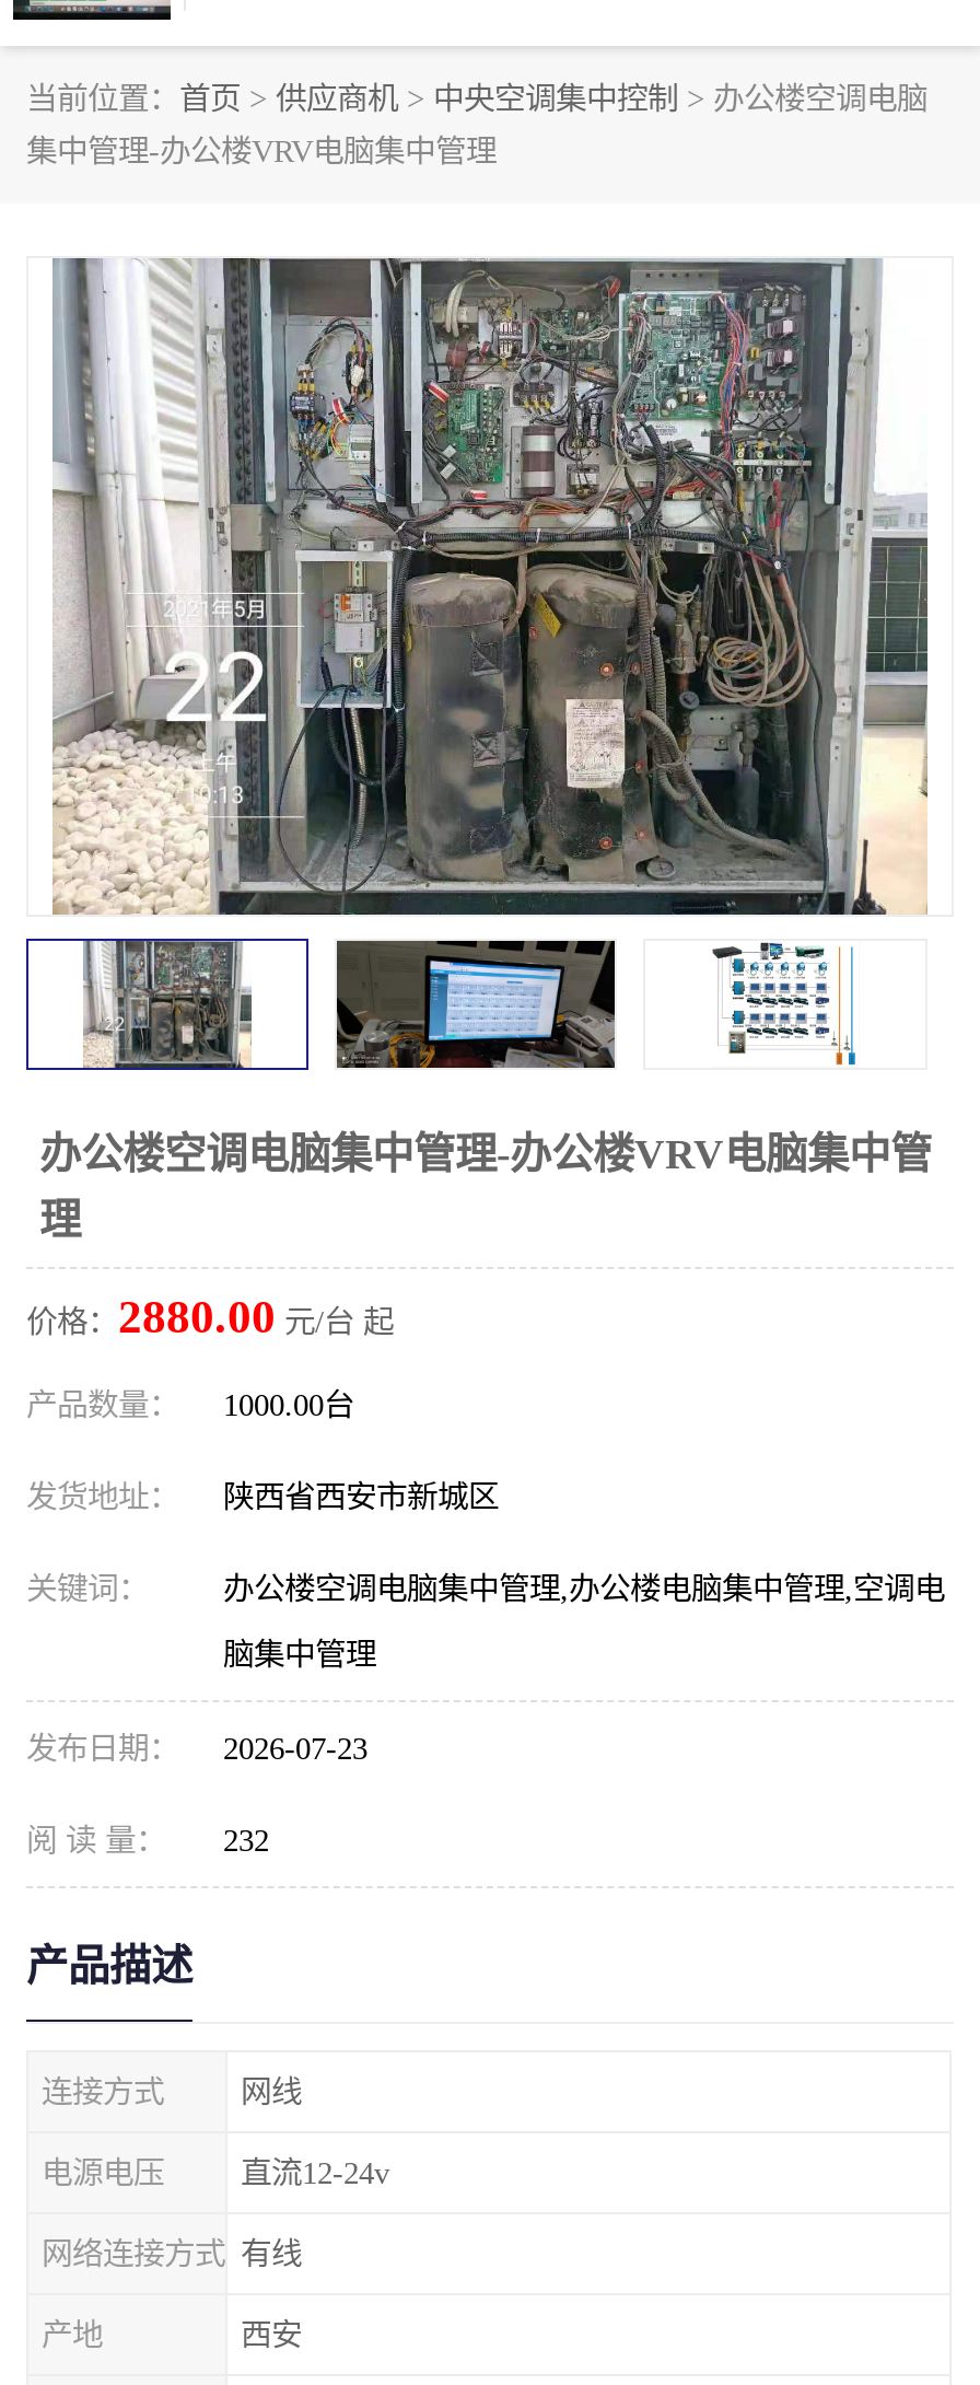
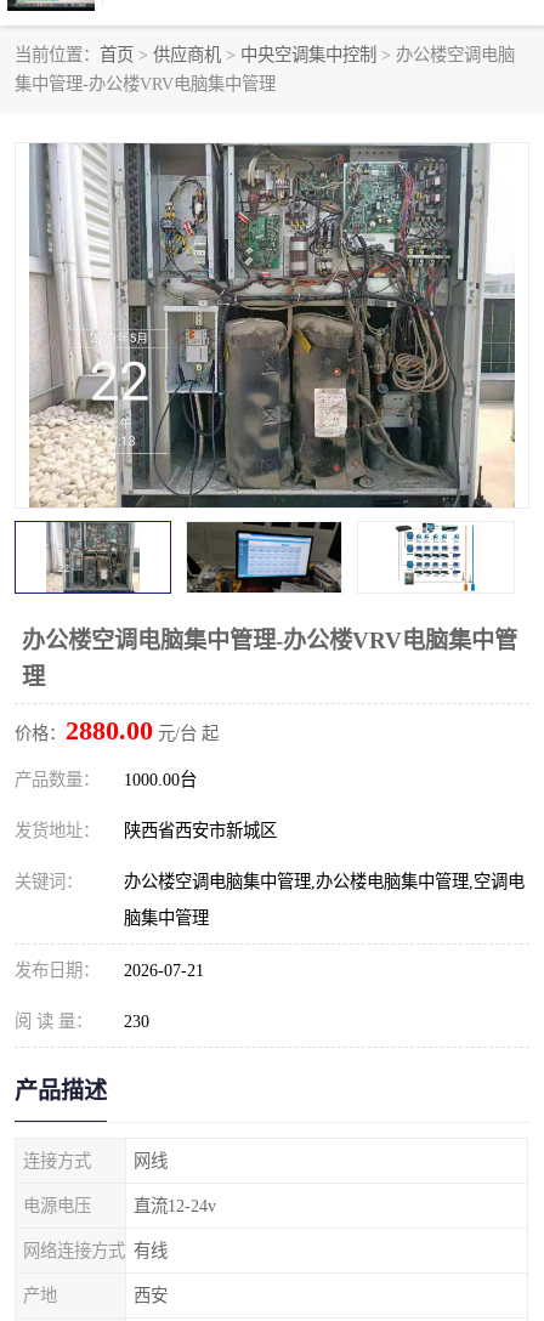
[26,1731,367,1766] 发布日期： 2026-07-23 -> [15,960,204,980] 发布日期： 2026-07-21
[26,1823,269,1858] 阅 读 量： 232 -> [15,1011,149,1031] 阅 读 量： 230

